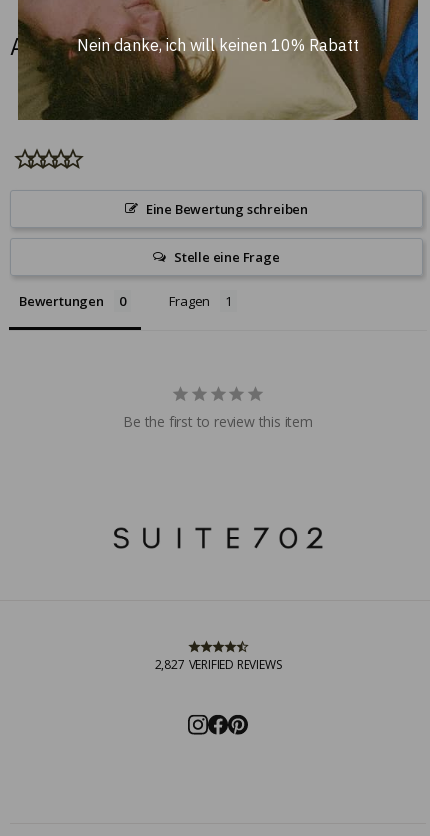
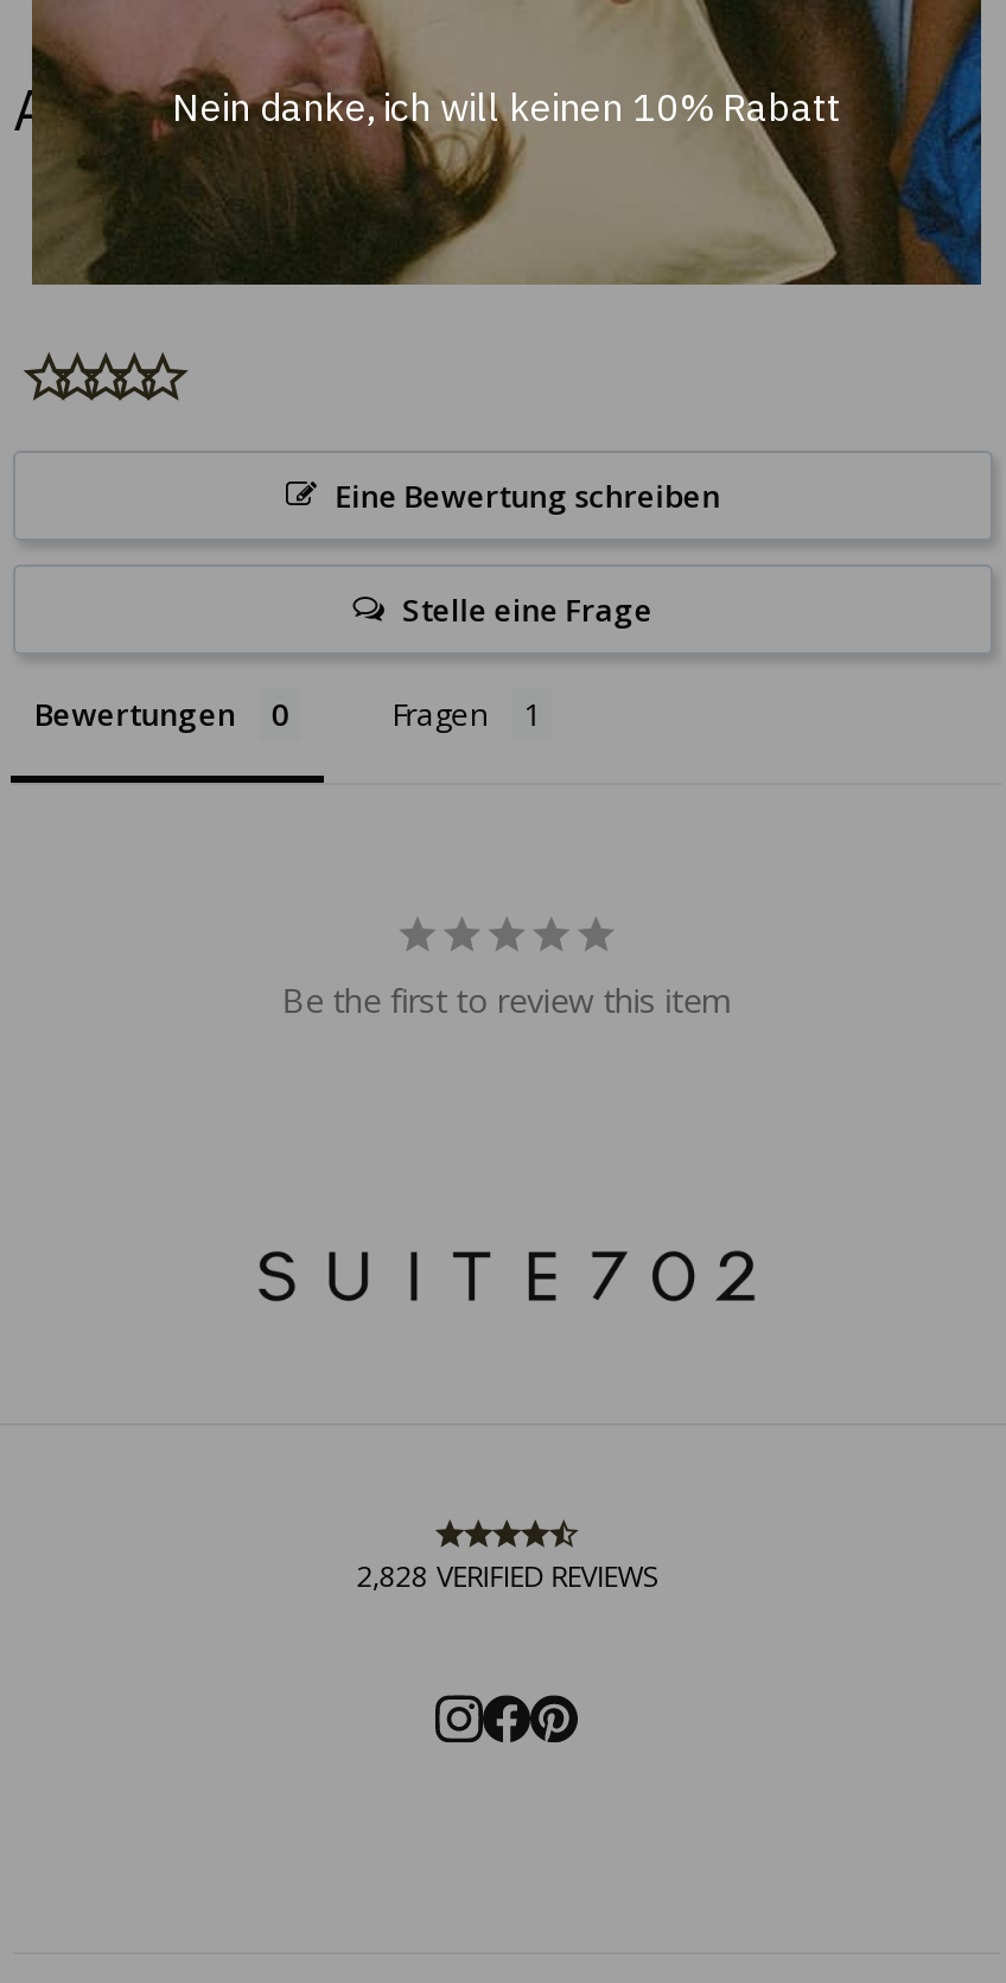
[155,656,281,673] 2,827 VERIFIED REVIEWS -> [356,1555,657,1595] 2,828 VERIFIED REVIEWS

